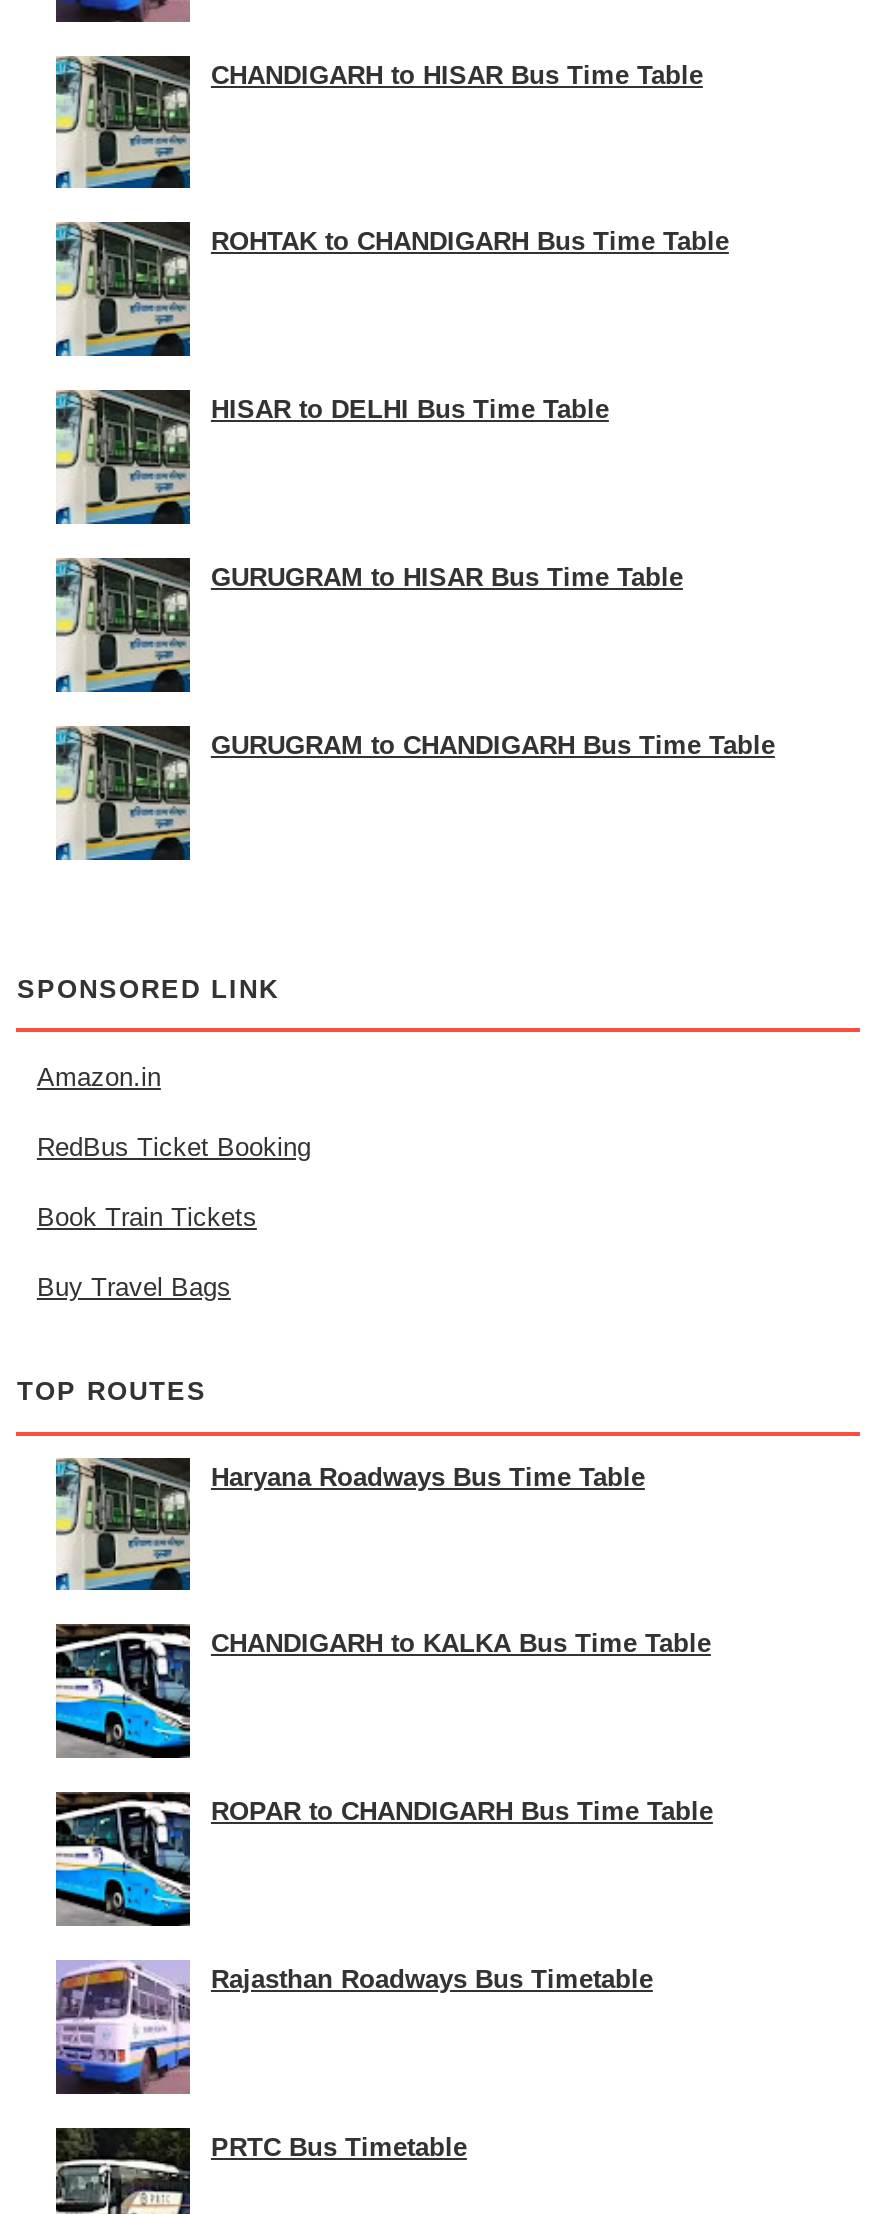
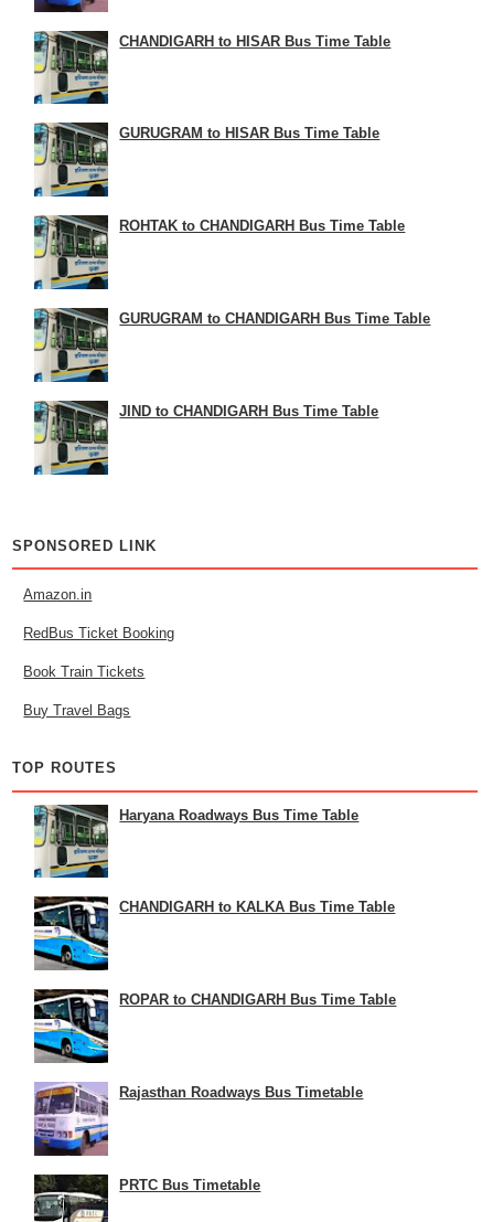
moved [211,227,729,257] -> [120,218,405,234]: ROHTAK to CHANDIGARH Bus Time Table
moved [52,386,683,592] -> [32,28,380,142]: [image] | GURUGRAM to HISAR Bus Time Table
[211,394,609,424] HISAR to DELHI Bus Time Table -> none
moved [52,554,194,696] -> [32,120,110,199]: [image]
moved [52,722,775,864] -> [32,213,431,327]: [image] | GURUGRAM to CHANDIGARH Bus Time Table
none -> [120,403,379,419] JIND to CHANDIGARH Bus Time Table

